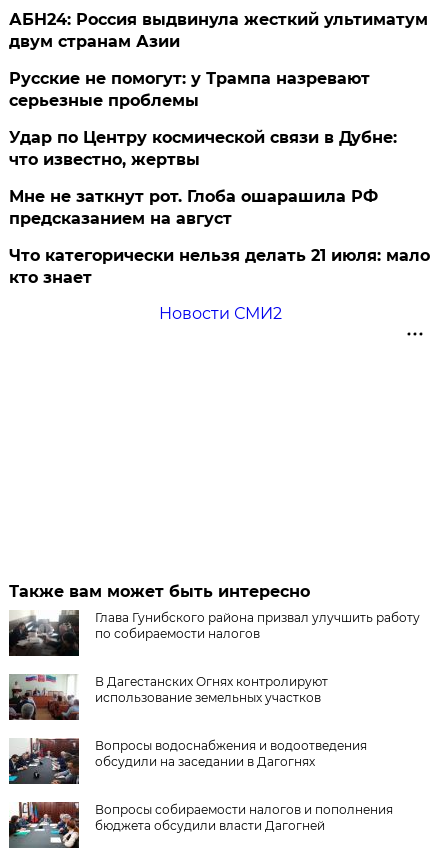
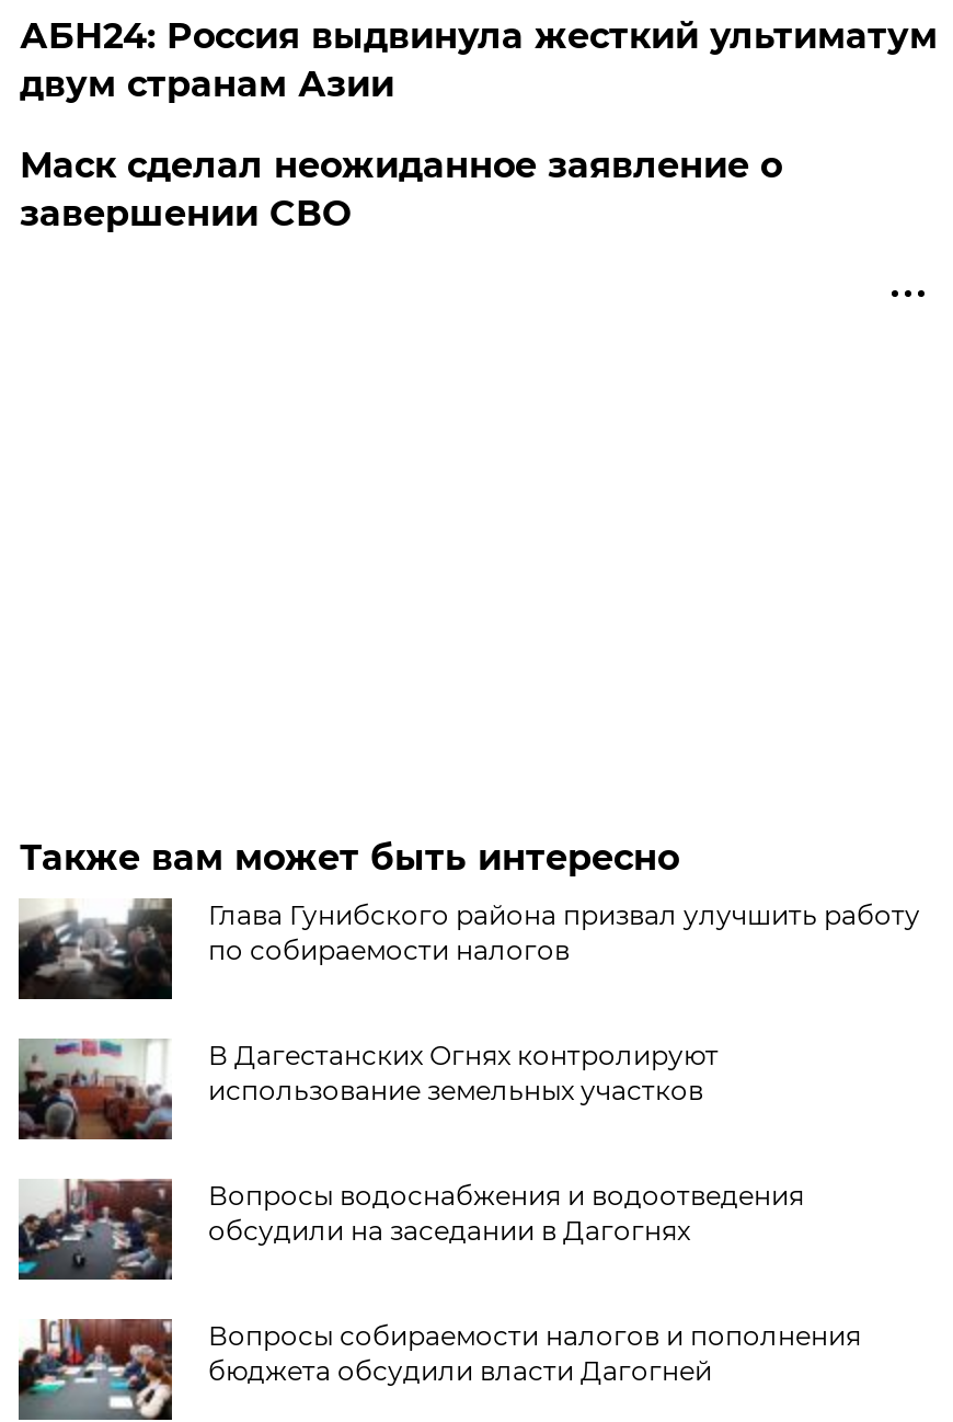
[9,69,430,323] Русские не помогут: у Трампа назревают | серьезные проблемы | Удар по Центру космической связи в Дубне: | что известно, жертвы | Мне не заткнут рот. Глоба ошарашила РФ | предсказанием на август | Что категорически нельзя делать 21 июля: мало | кто знает | Новости СМИ2 -> [19,144,782,234] Маск сделал неожиданное заявление о | завершении СВО

